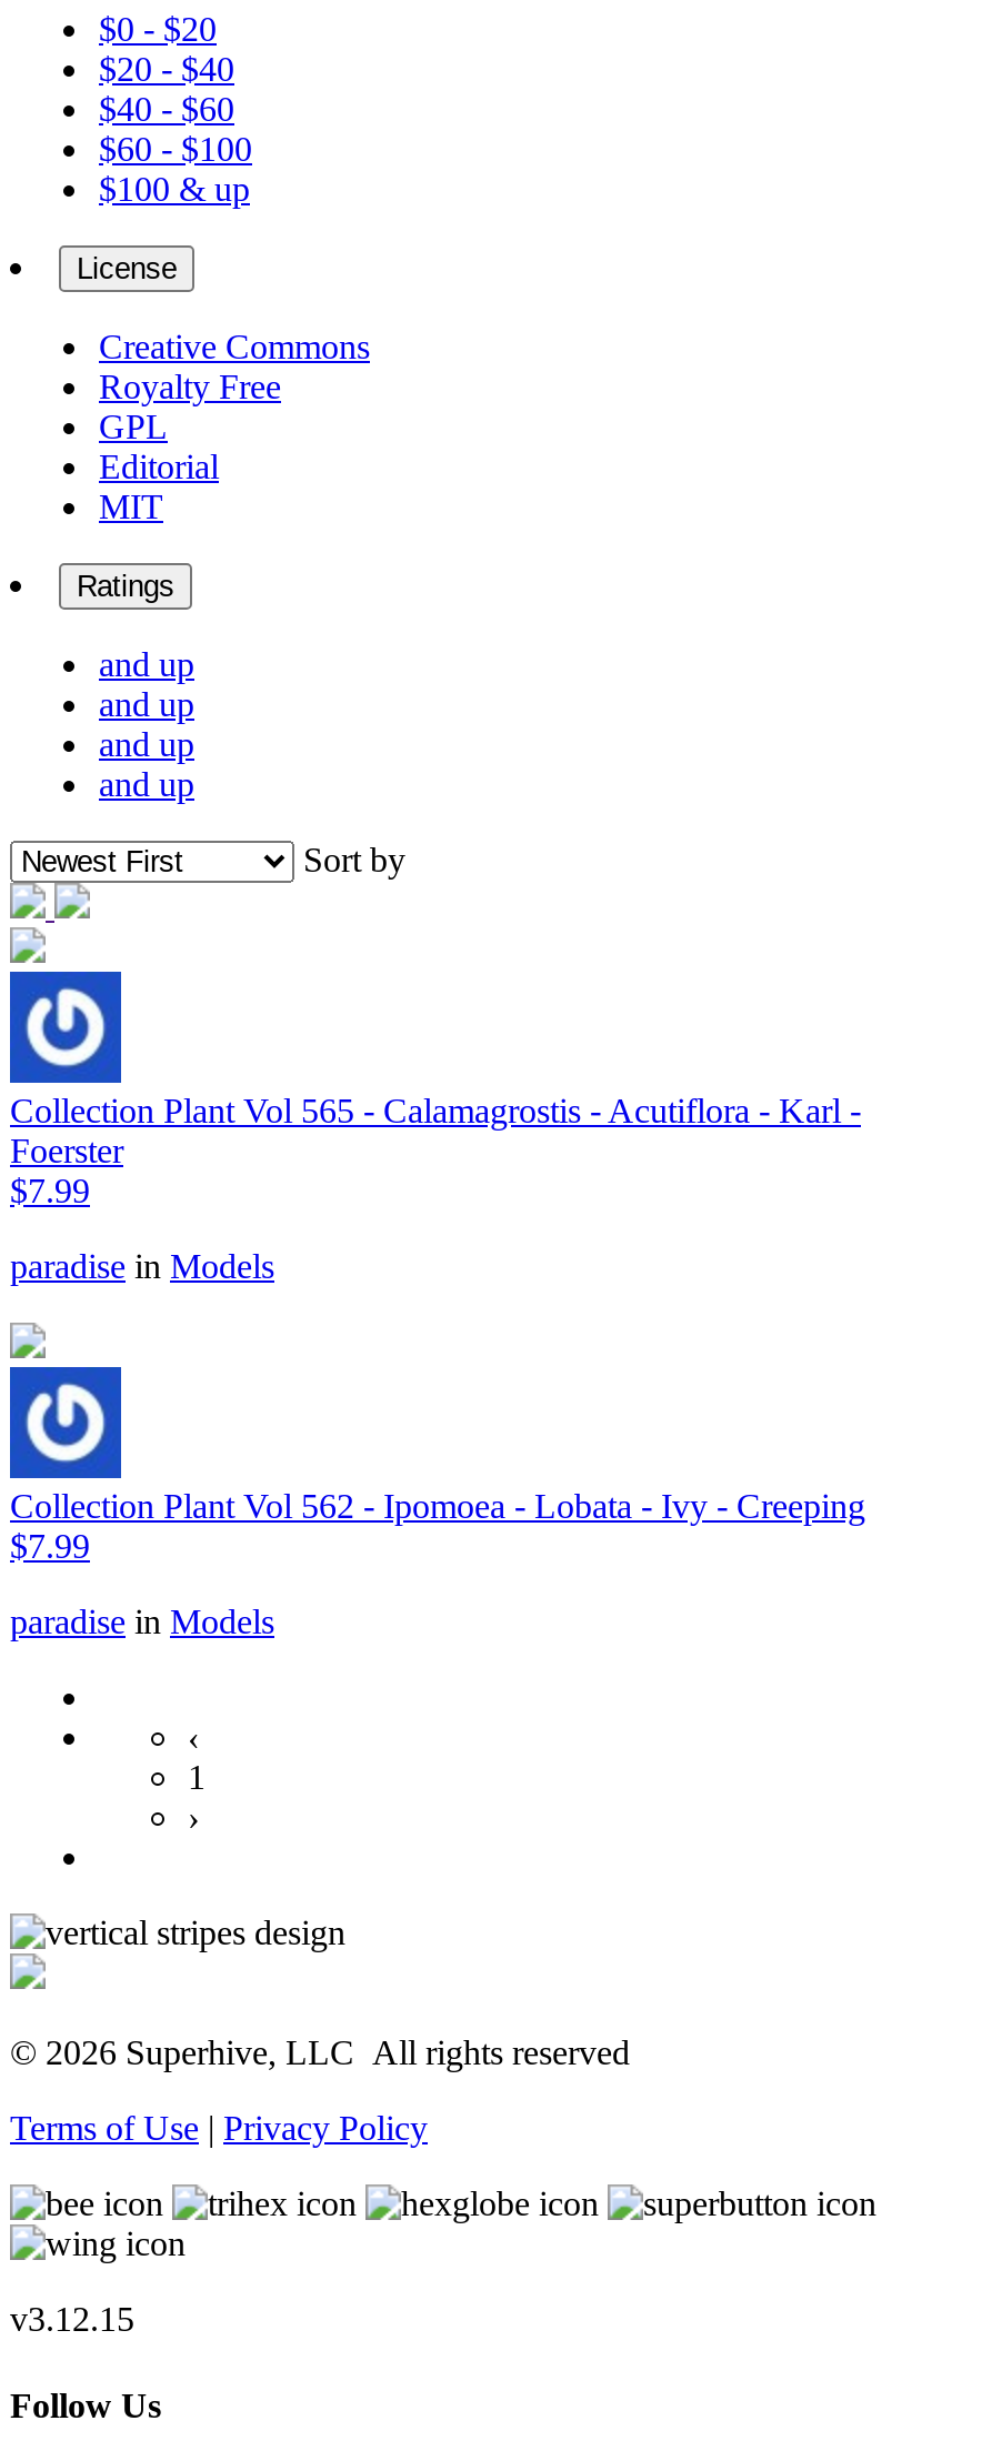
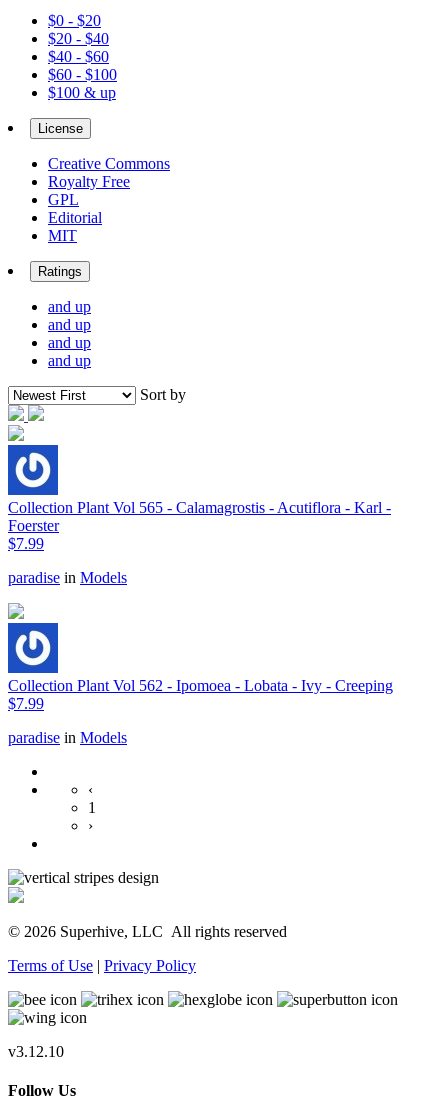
[10,2300,134,2338] v3.12.15 -> [8,1043,64,1060] v3.12.10

